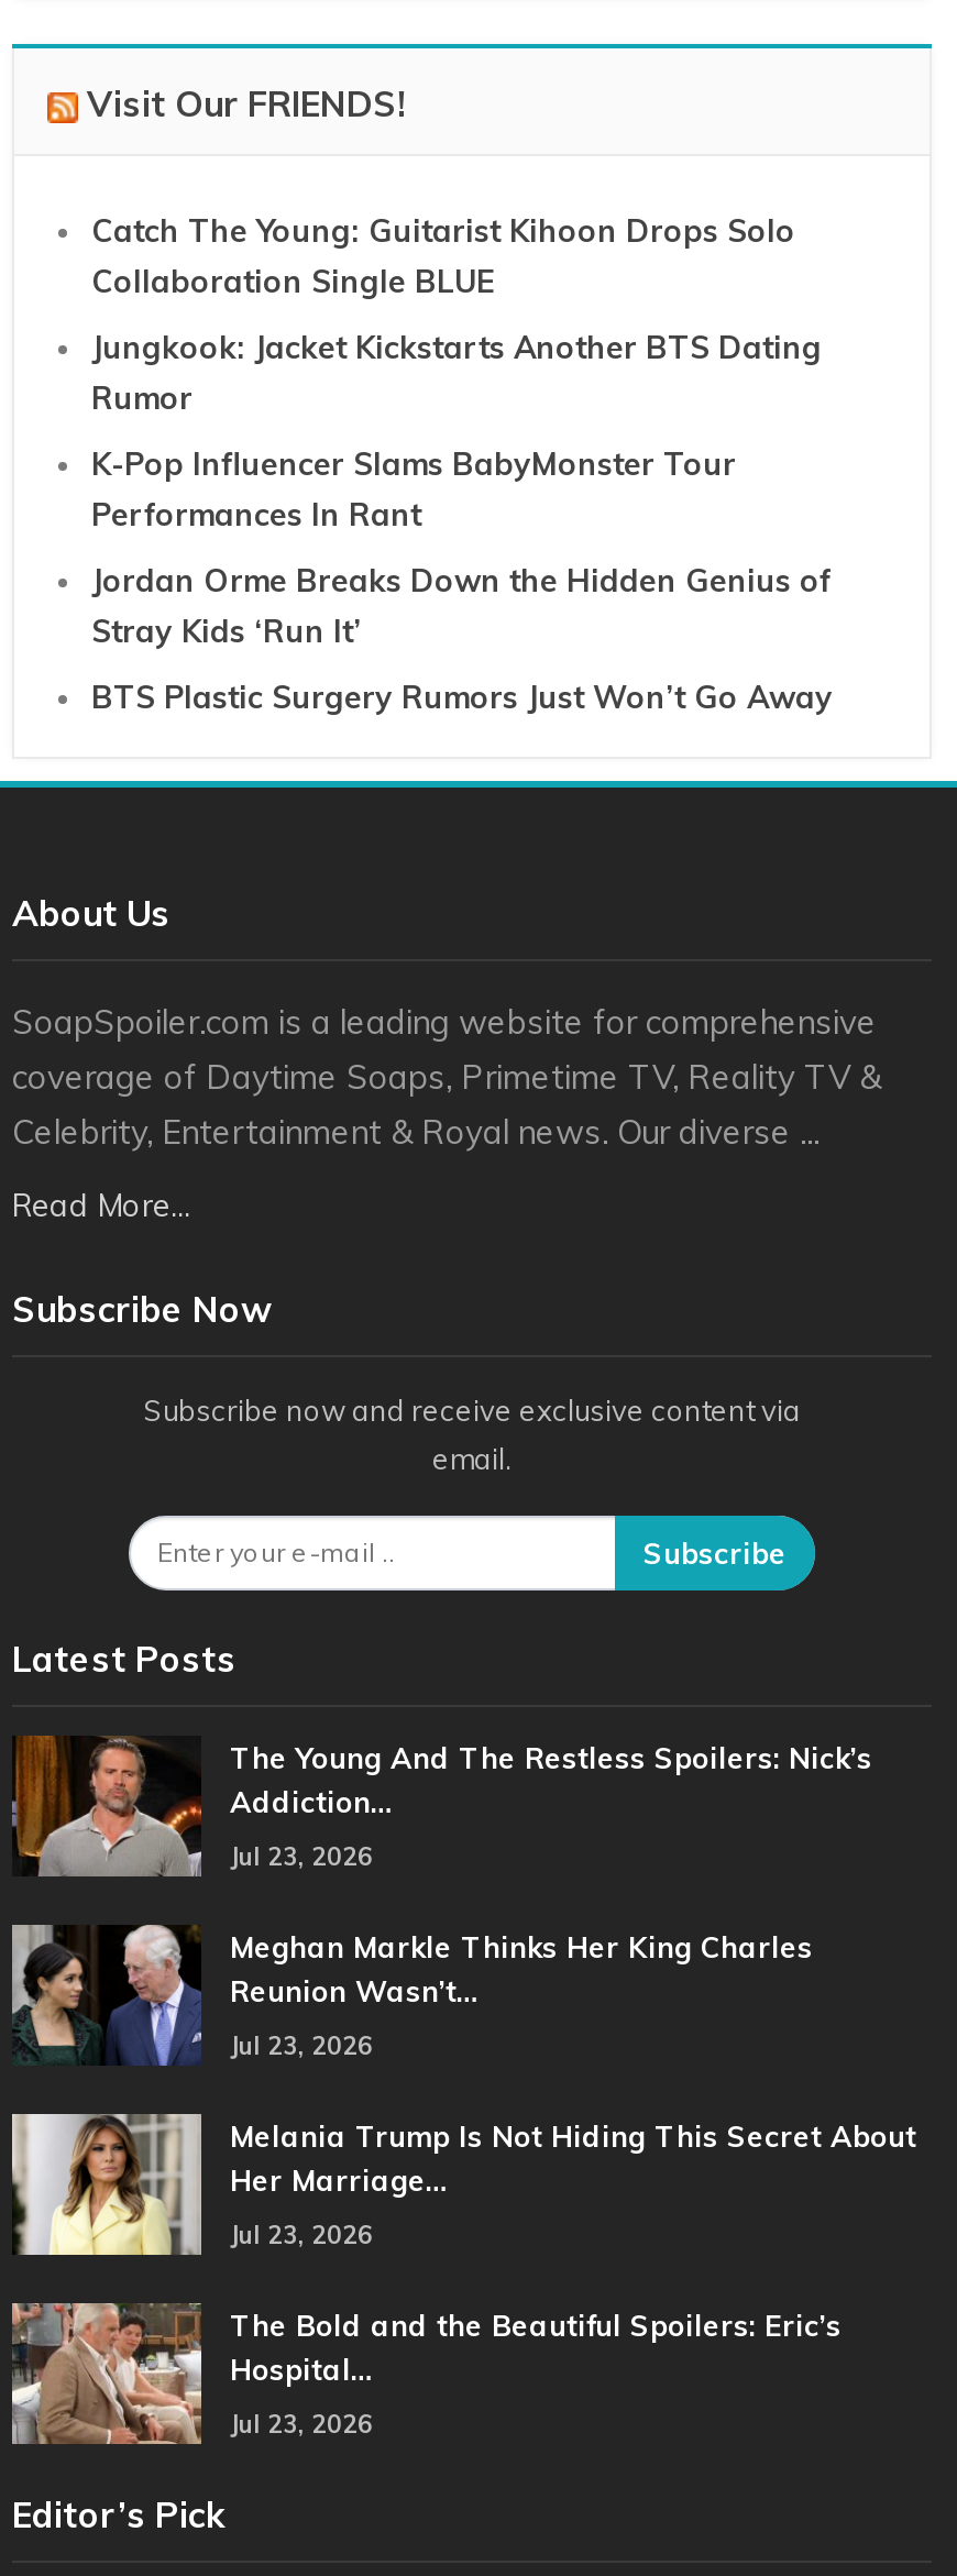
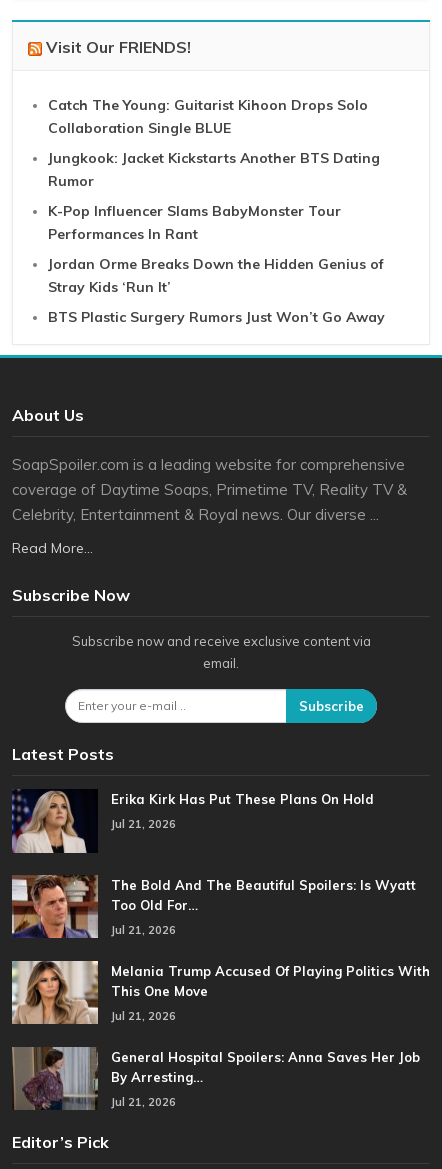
[12,1733,872,1876] [image] | The Young And The Restless Spoilers: Nick’s | Addiction… -> [11,789,374,854] [image] | Erika Kirk Has Put These Plans On Hold
[230,1841,373,1872] Jul 23, 2026 -> [111,817,176,831] Jul 21, 2026
[10,1923,813,2063] [image] | Meghan Markle Thinks Her King Charles | Reunion Wasn’t… -> [11,874,416,939] [image] | The Bold And The Beautiful Spoilers: Is Wyatt | Too Old For…
[230,2031,373,2061] Jul 23, 2026 -> [111,923,176,937] Jul 21, 2026
[12,2112,916,2255] [image] | Melania Trump Is Not Hiding This Secret About | Her Marriage… -> [11,961,430,1025] [image] | Melania Trump Accused Of Playing Politics With | This One Move
[230,2220,373,2251] Jul 23, 2026 -> [111,1009,176,1023] Jul 21, 2026
[10,2301,842,2444] [image] | The Bold and the Beautiful Spoilers: Eric’s | Hospital… -> [12,1046,420,1111] [image] | General Hospital Spoilers: Anna Saves Her Job | By Arresting…
[230,2409,373,2440] Jul 23, 2026 -> [111,1095,176,1109] Jul 21, 2026

